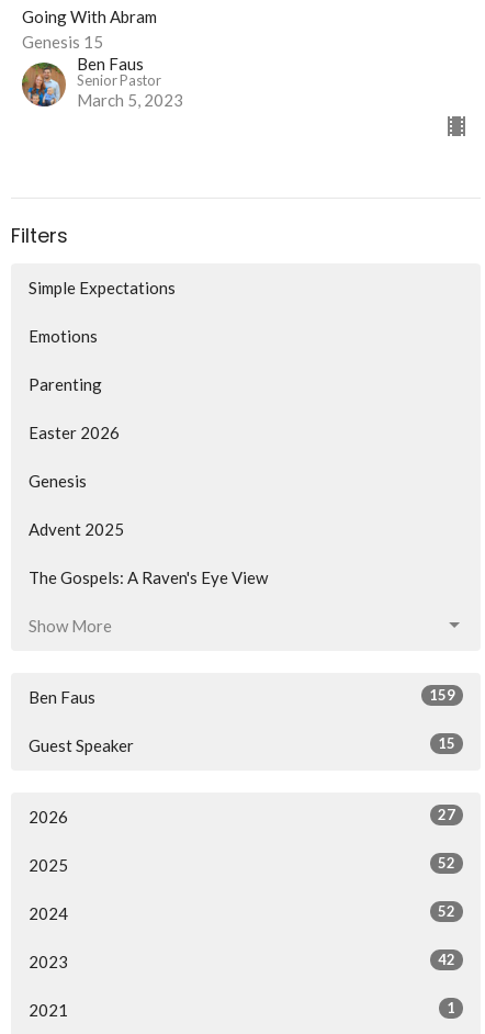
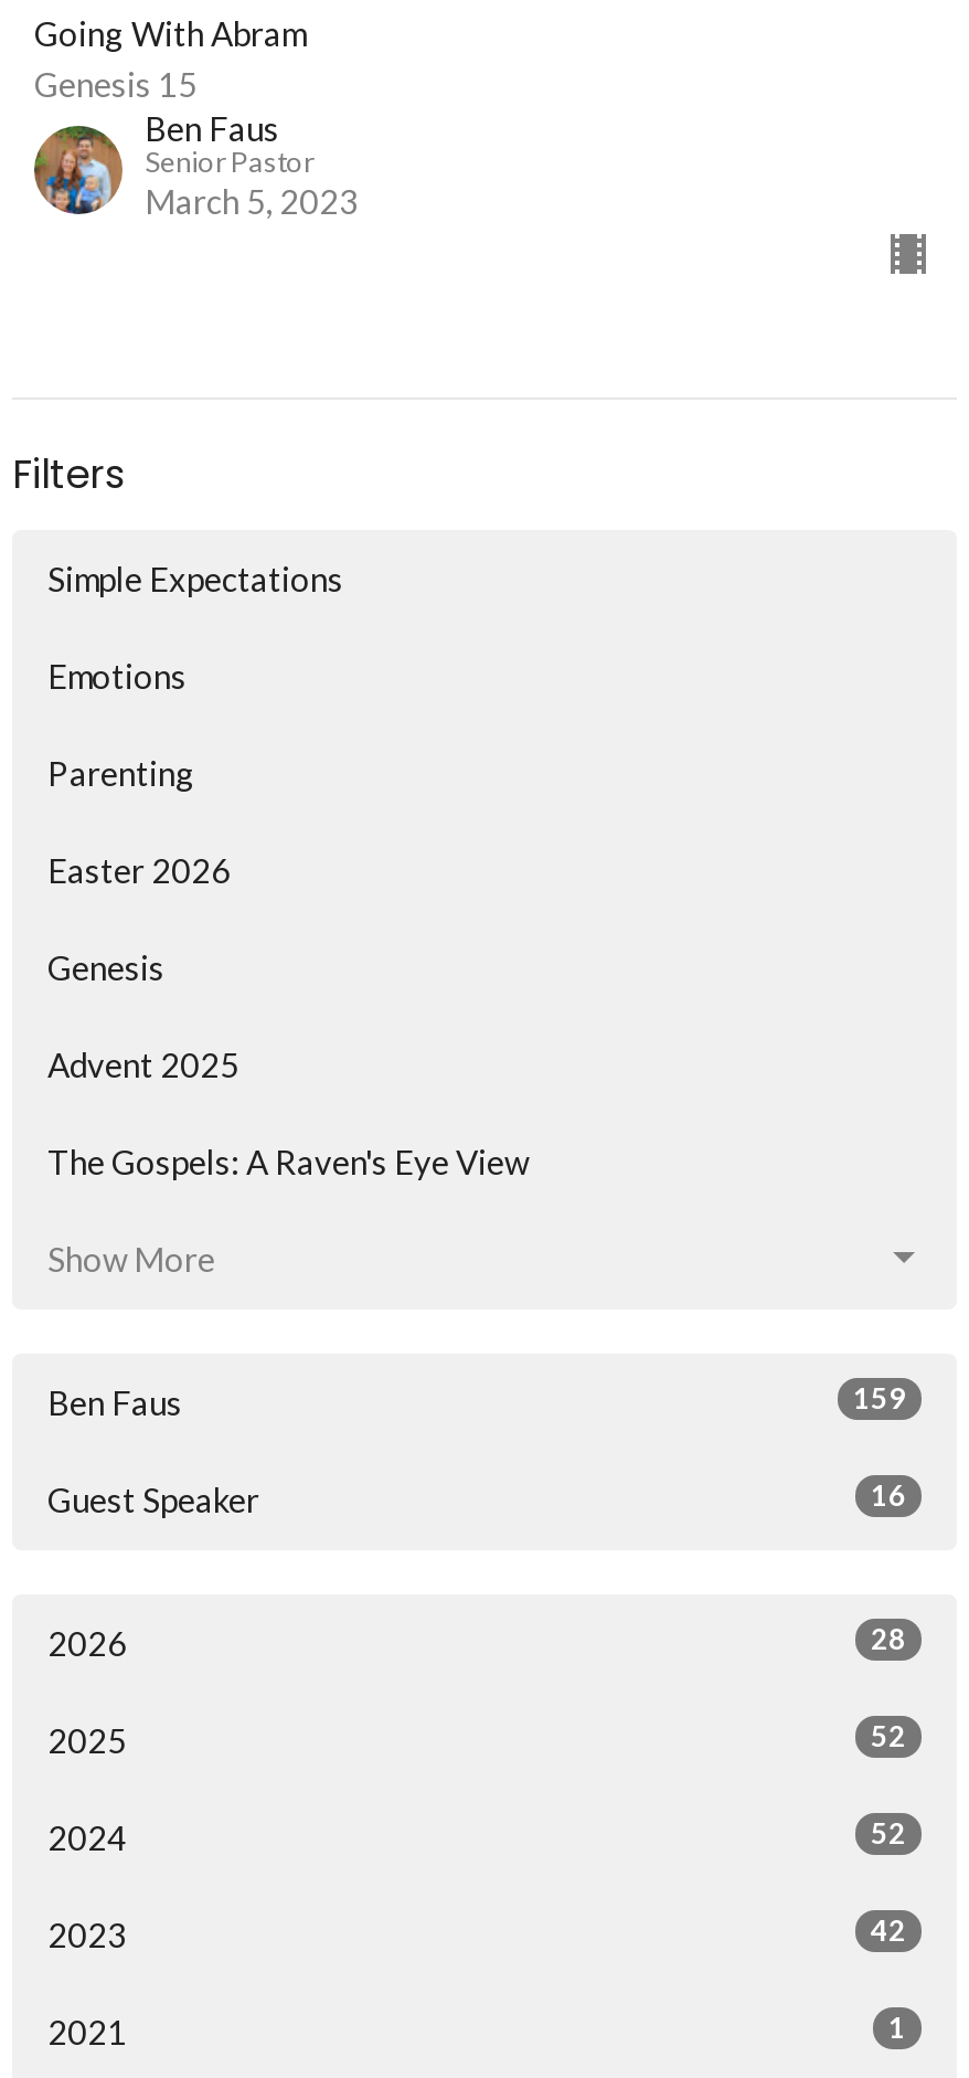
[438,734,455,751] 15 -> [871,1476,906,1512] 16
[438,805,455,823] 27 -> [871,1620,906,1655] 28

